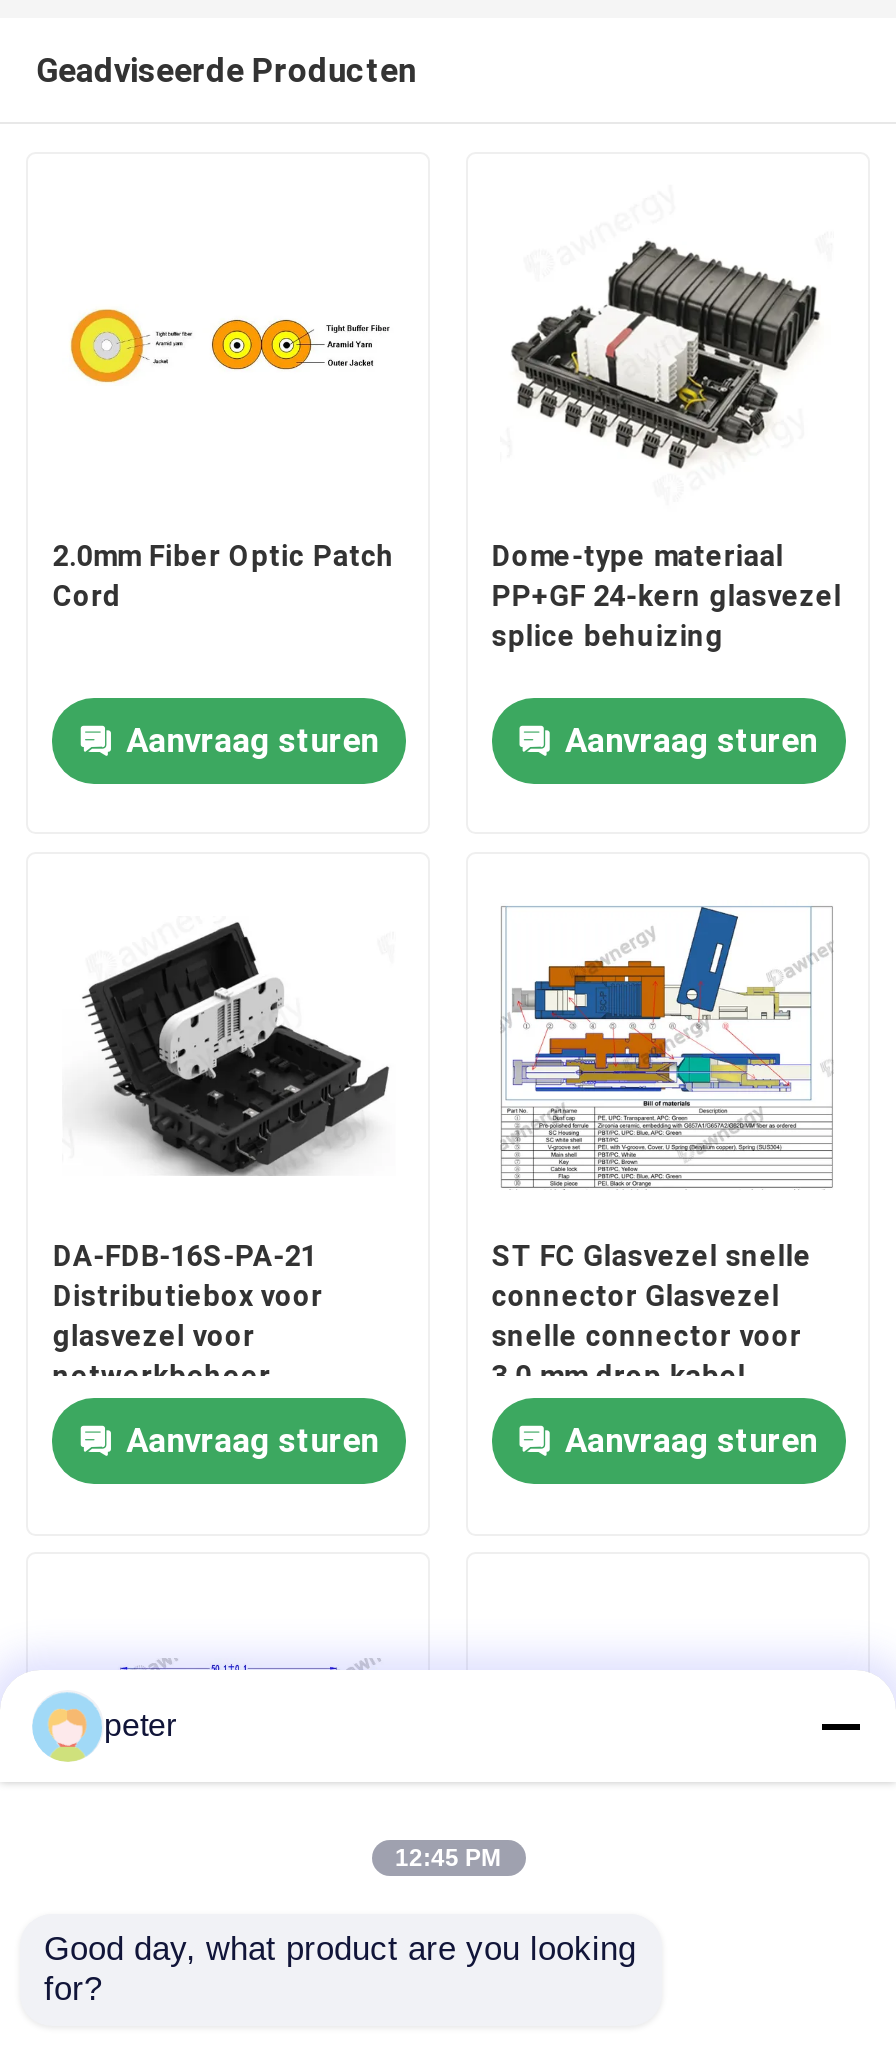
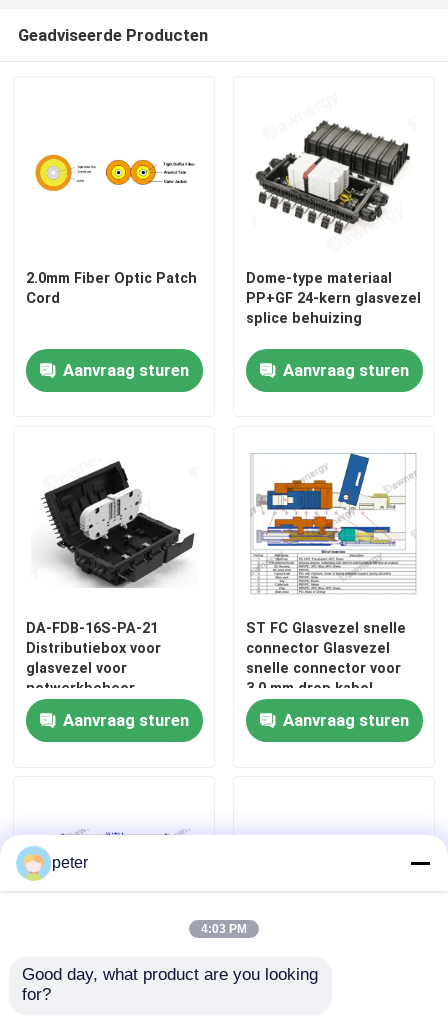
[395,1844,501,1872] 12:45 PM -> [201,922,247,936] 4:03 PM

